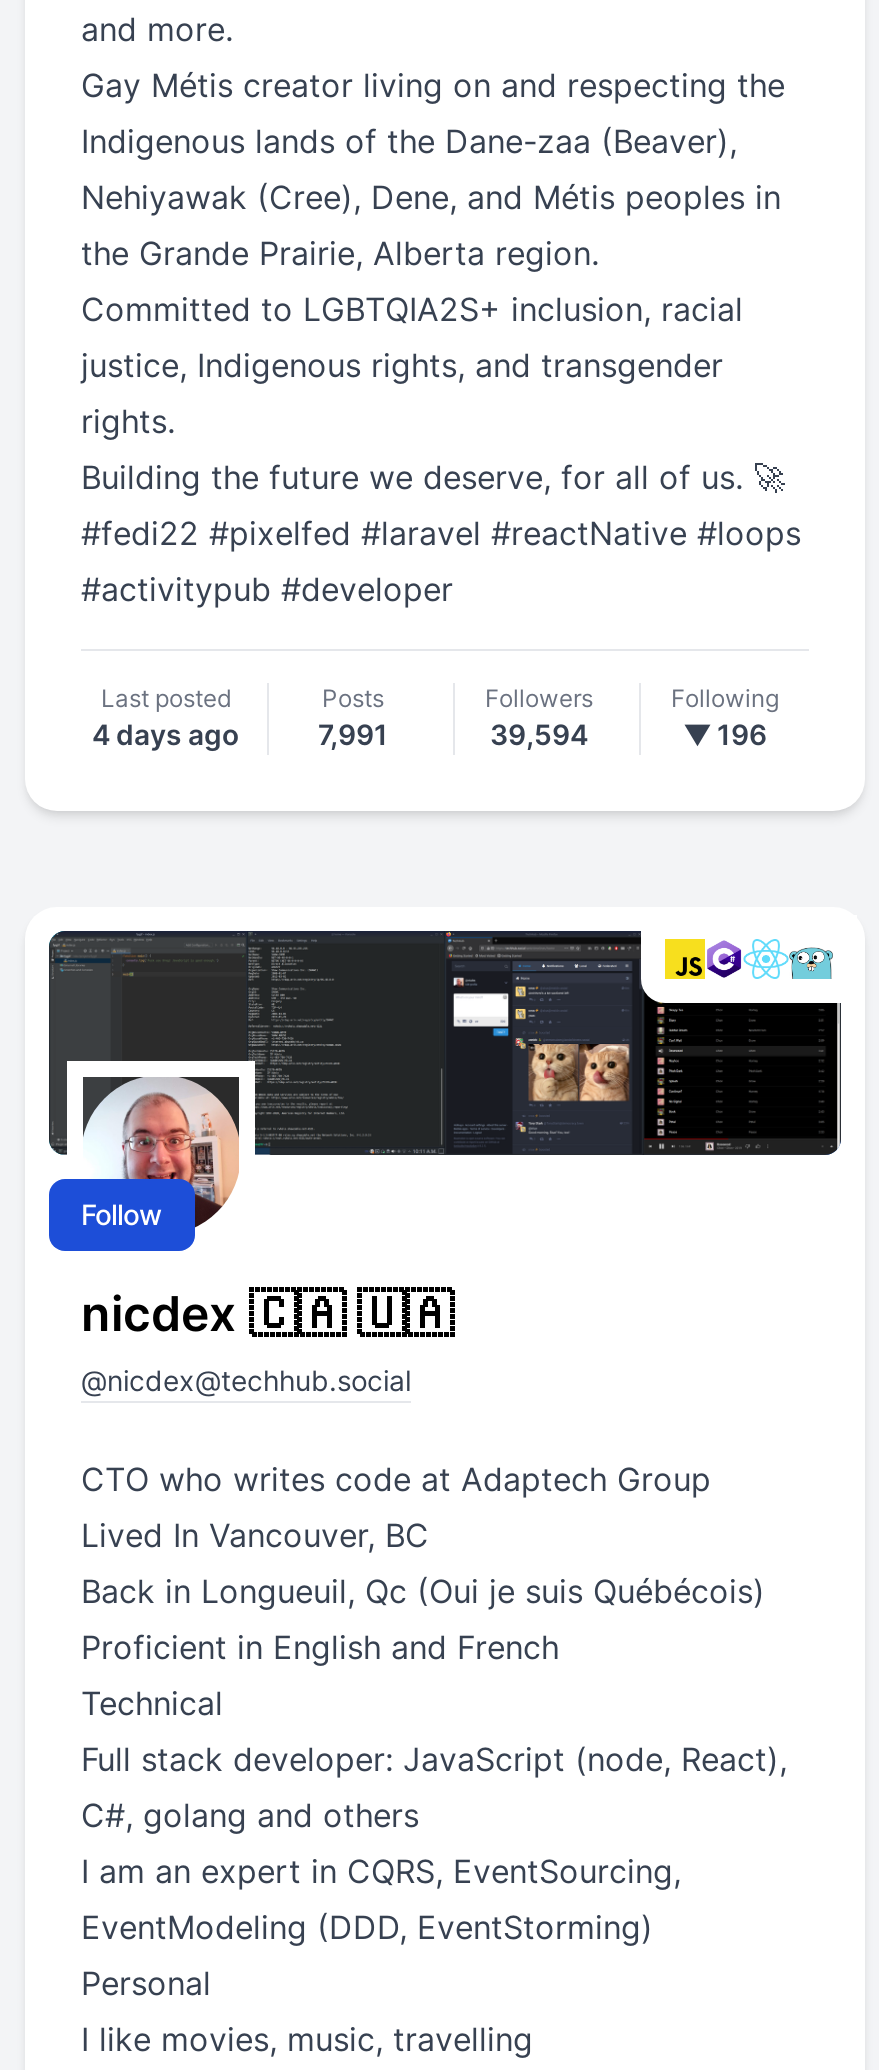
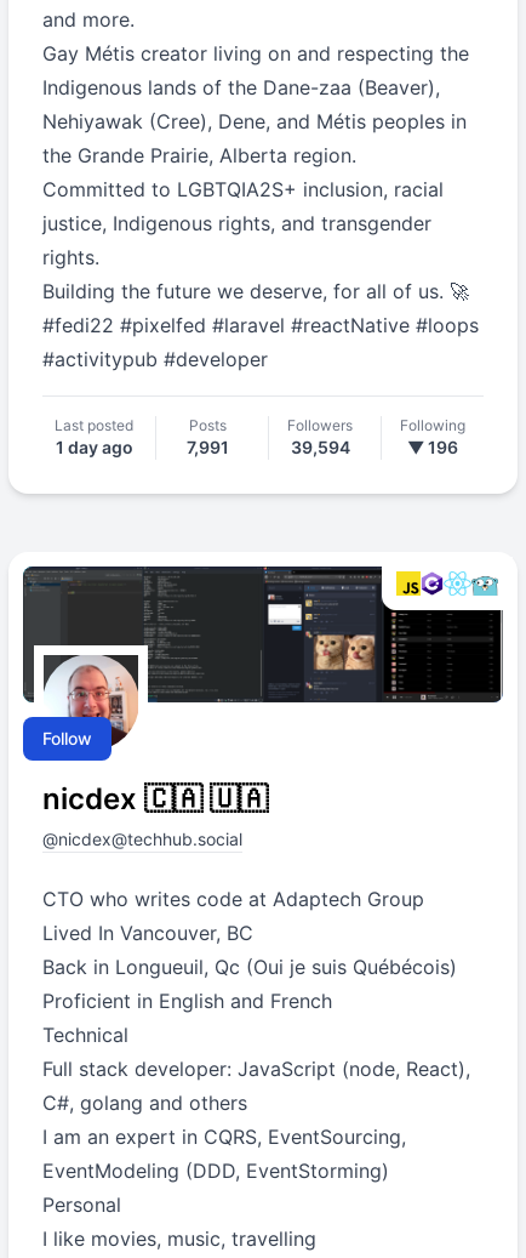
[92,717,240,751] 4 days ago -> [55,437,133,458] 1 day ago

